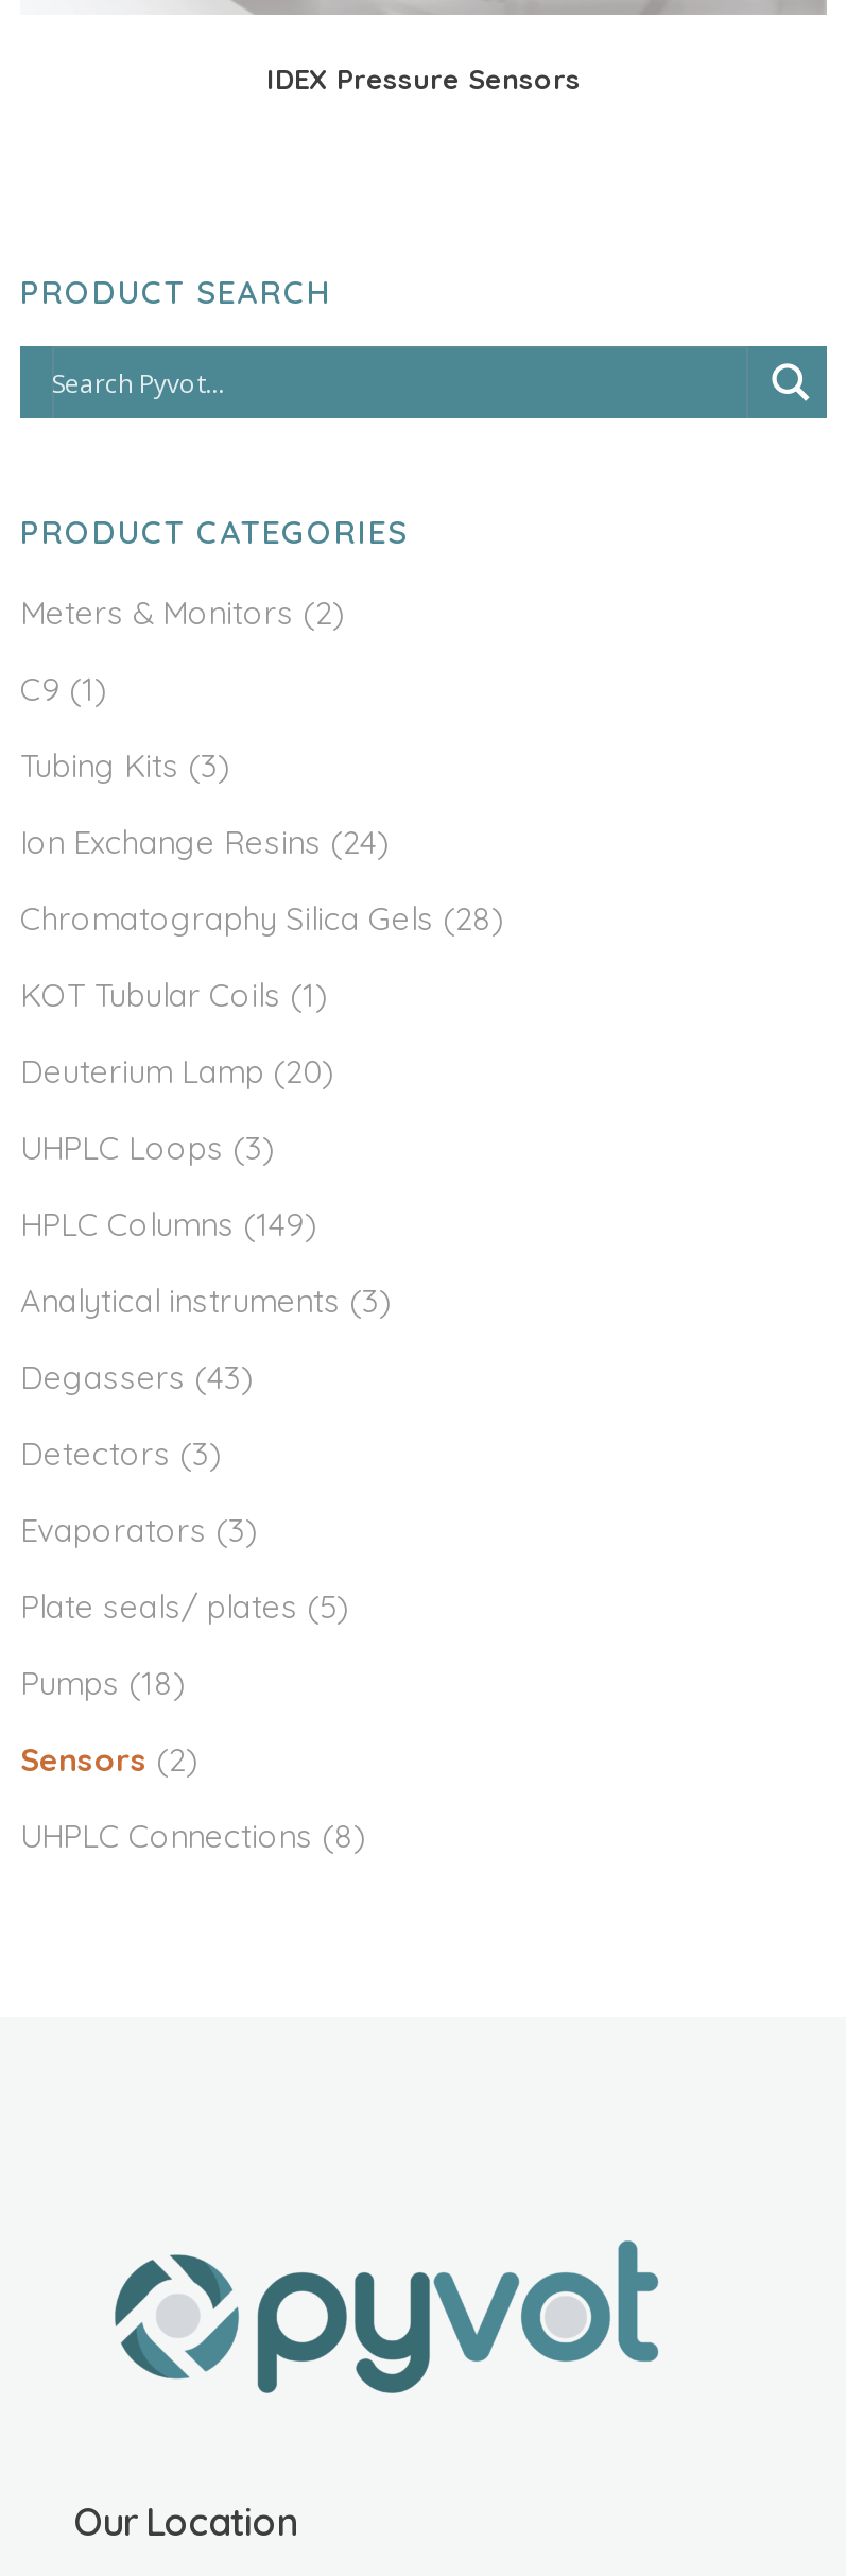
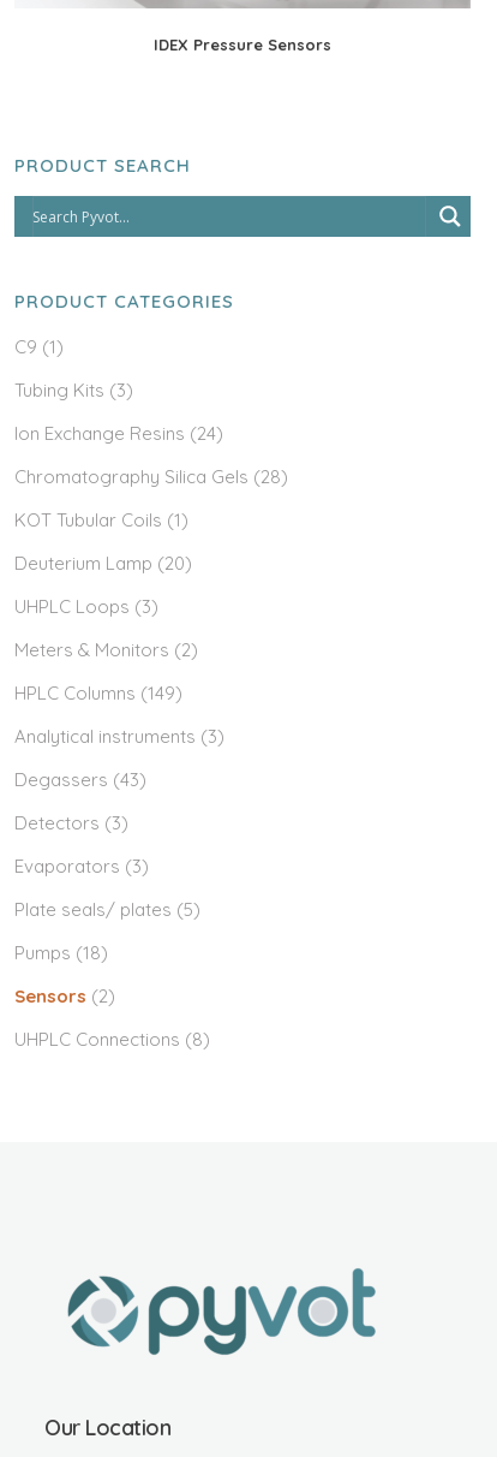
moved [20,593,345,633] -> [14,638,198,661]: Meters & Monitors (2)
moved [20,669,504,1168] -> [14,335,288,618]: C9 (1) | Tubing Kits (3) | Ion Exchange Resins (24) | Chromatography Silica Gels (28) | KOT Tubular Coils (1) | Deuterium Lamp (20) | UHPLC Loops (3)

